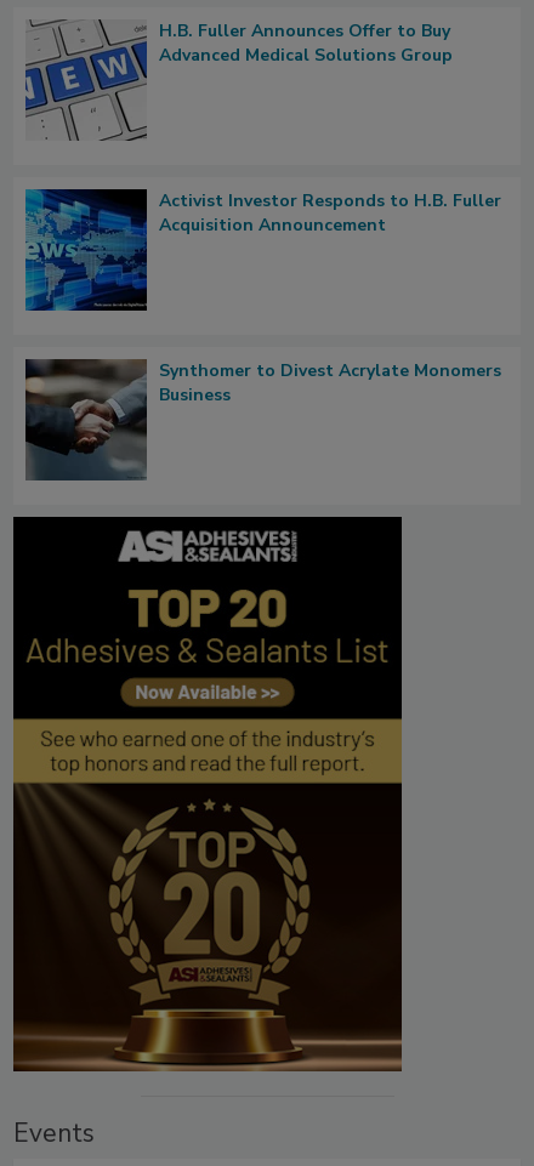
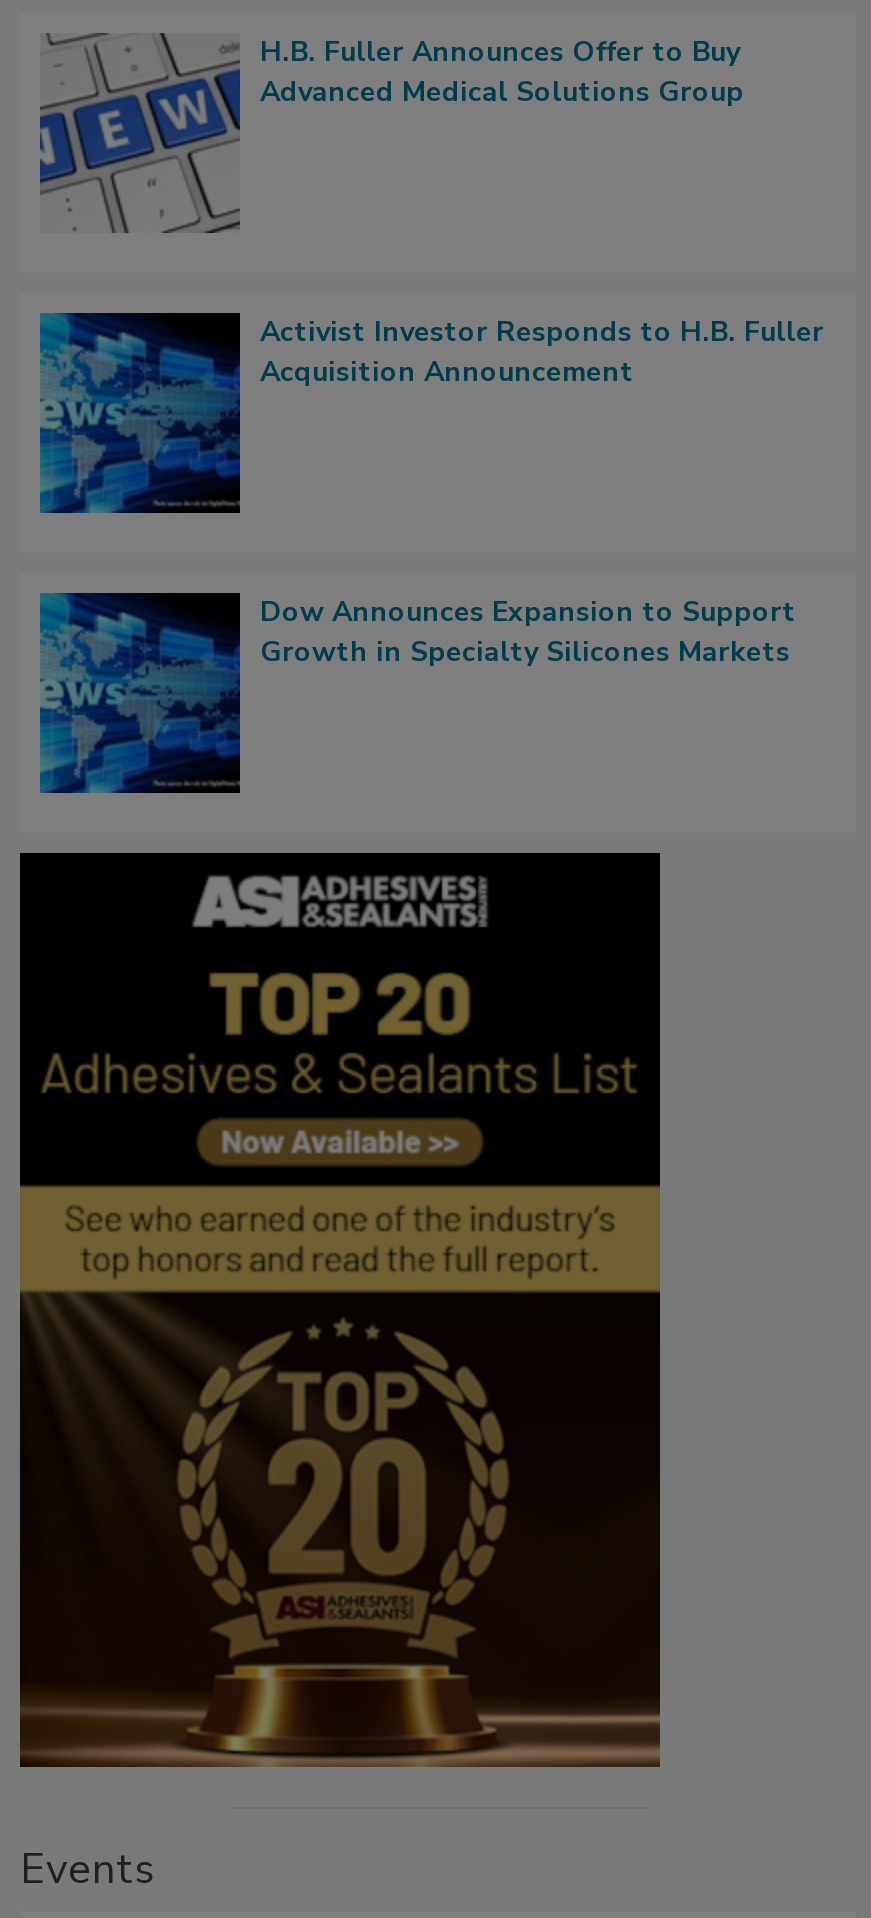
[24,358,501,482] [image] | Synthomer to Divest Acrylate Monomers | Business -> [38,591,796,795] [image] | Dow Announces Expansion to Support | Growth in Specialty Silicones Markets

